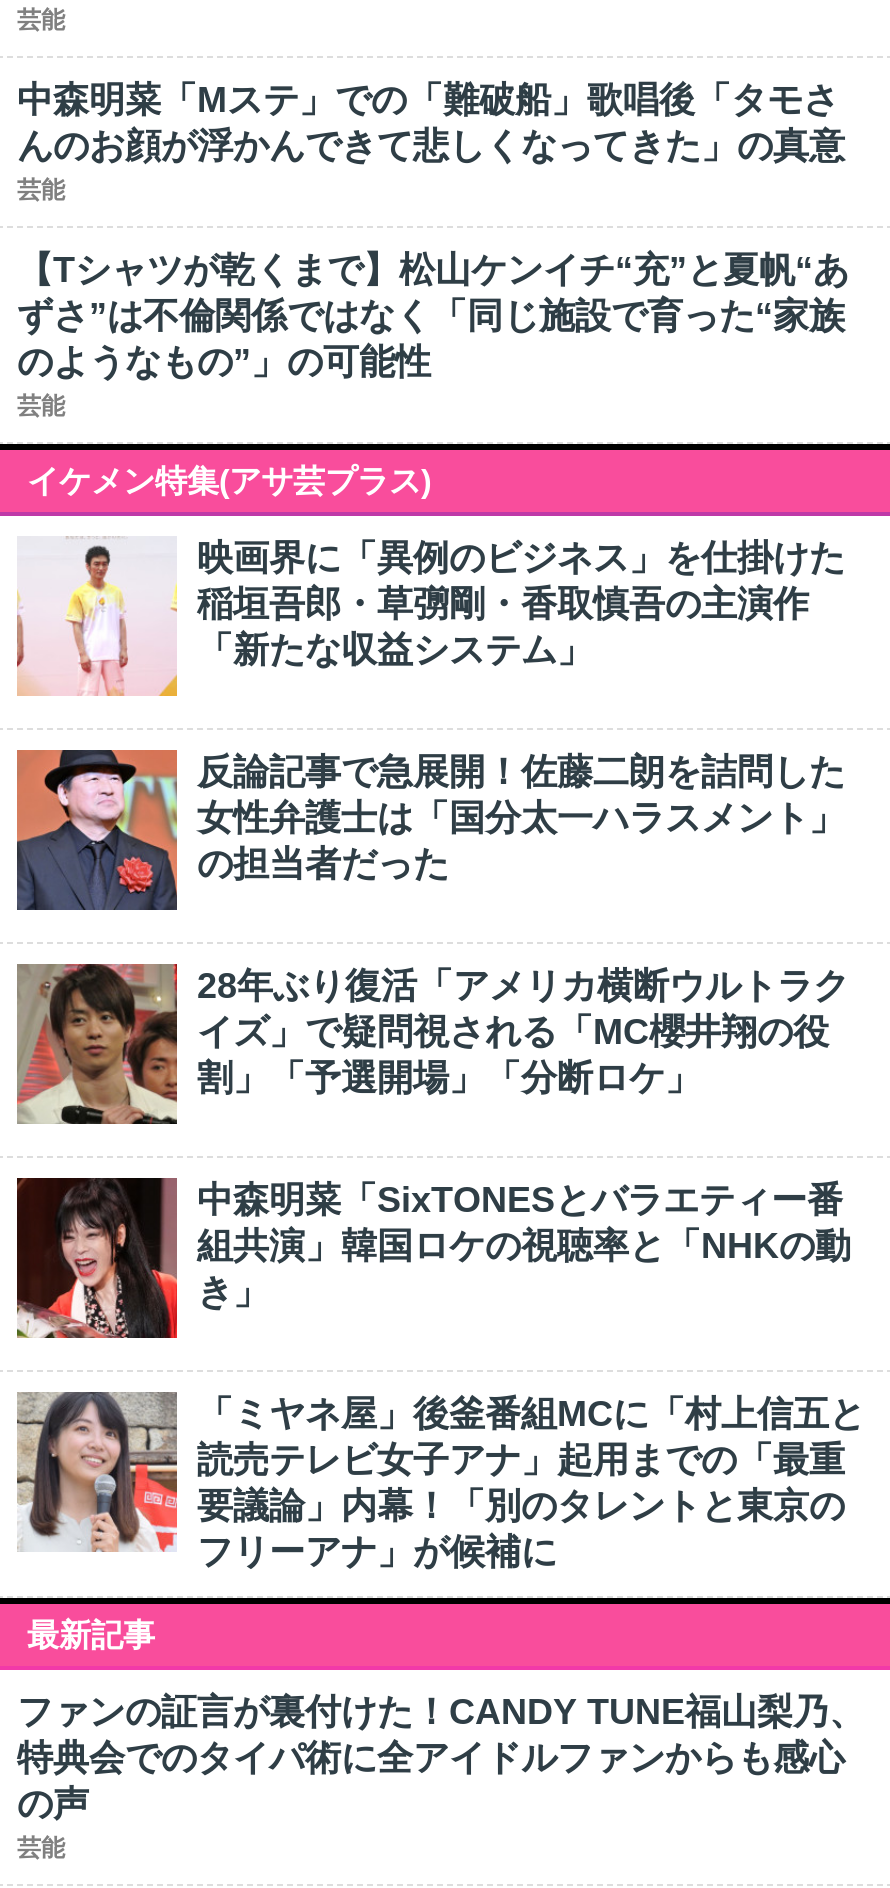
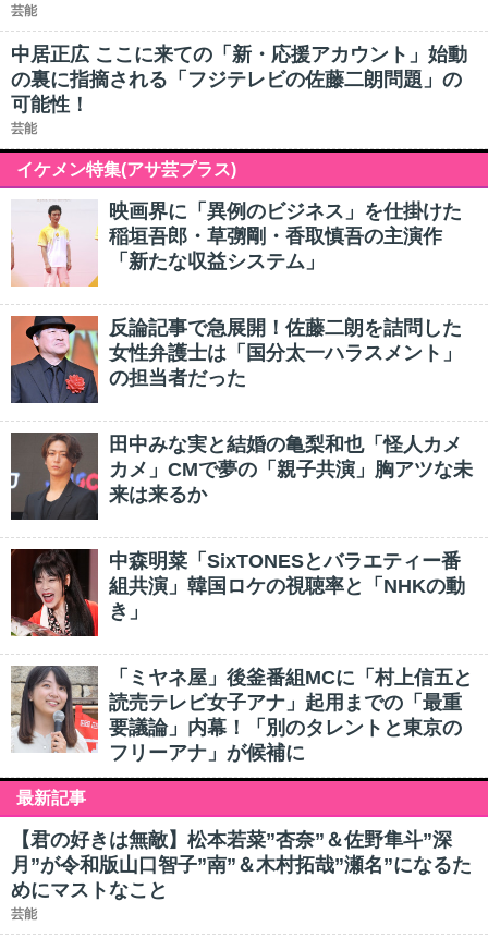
[17,80,849,382] 中森明菜「Mステ」での「難破船」歌唱後「タモさ | んのお顔が浮かんできて悲しくなってきた」の真意 | 芸能 | 【Tシャツが乾くまで】松山ケンイチ“充”と夏帆“あ | ずさ”は不倫関係ではなく「同じ施設で育った“家族 | のようなもの”」の可能性 -> [11,44,467,115] 中居正広 ここに来ての「新・応援アカウント」始動 | の裏に指摘される「フジテレビの佐藤二朗問題」の | 可能性！
[15,964,849,1126] [image] | 28年ぶり復活「アメリカ横断ウルトラク | イズ」で疑問視される「MC櫻井翔の役 | 割」「予選開場」「分断ロケ」 -> [10,433,473,521] [image] | 田中みな実と結婚の亀梨和也「怪人カメ | カメ」CMで夢の「親子共演」胸アツな未 | 来は来るか
[17,1692,865,1824] ファンの証言が裏付けた！CANDY TUNE福山梨乃、 | 特典会でのタイパ術に全アイドルファンからも感心 | の声 -> [11,829,472,901] 【君の好きは無敵】松本若菜”杏奈”＆佐野隼斗”深 | 月”が令和版山口智子”南”＆木村拓哉”瀬名”になるた | めにマストなこと

